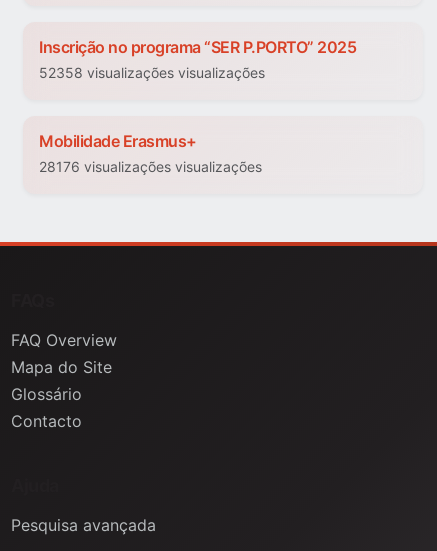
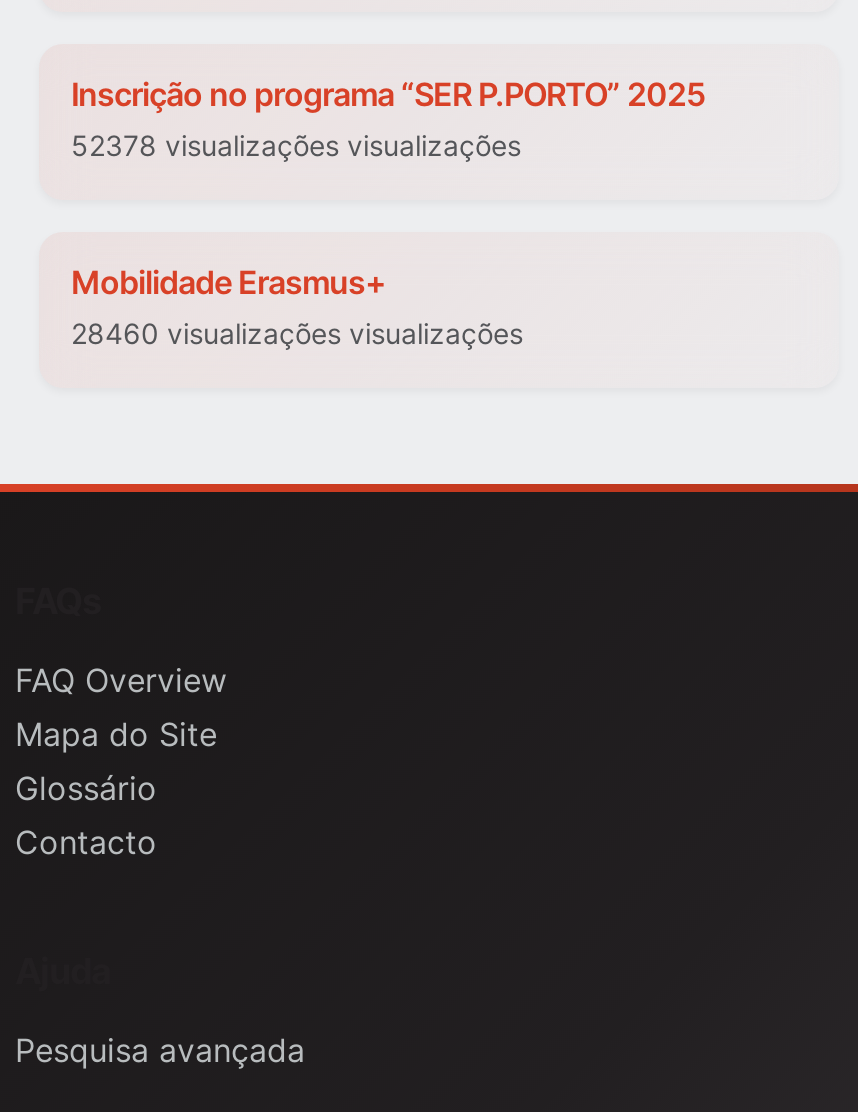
[39,64,265,81] 52358 visualizações visualizações -> [71,129,521,163] 52378 visualizações visualizações
[39,158,262,175] 28176 visualizações visualizações -> [71,317,523,351] 28460 visualizações visualizações

